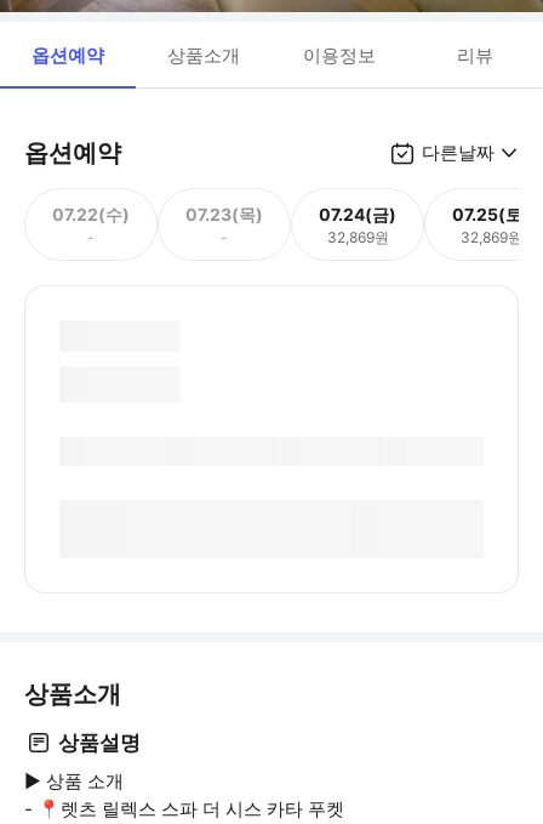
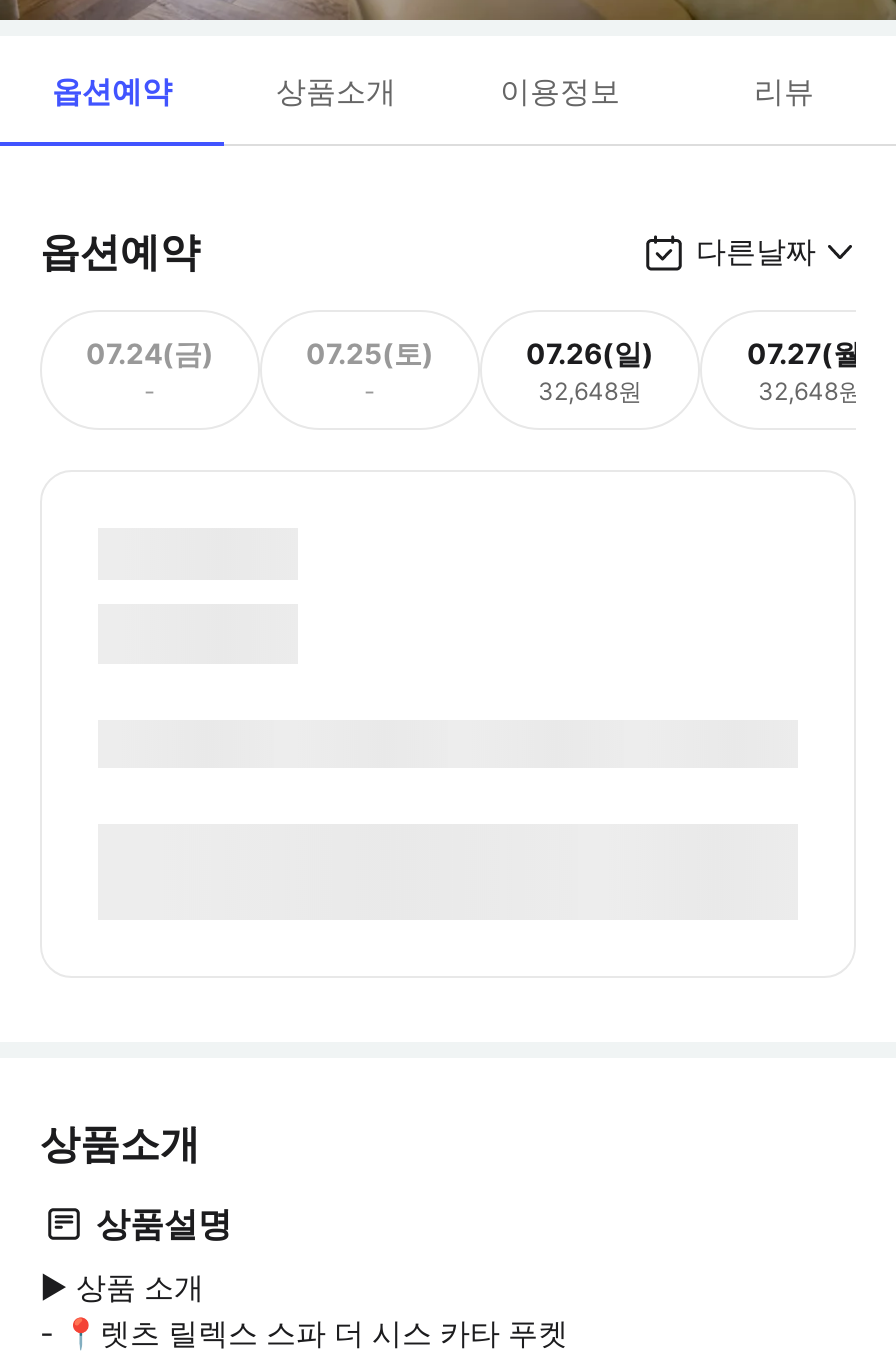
[52,203,130,224] 07.22(수) -> [86,335,214,369] 07.24(금)
[185,203,263,224] 07.23(목) -> [306,335,434,369] 07.25(토)
[319,203,396,246] 07.24(금) | 32,869원 -> [526,335,654,405] 07.26(일) | 32,648원
[452,203,530,246] 07.25(토) | 32,869원 -> [747,335,873,405] 07.27(월) | 32,648원

